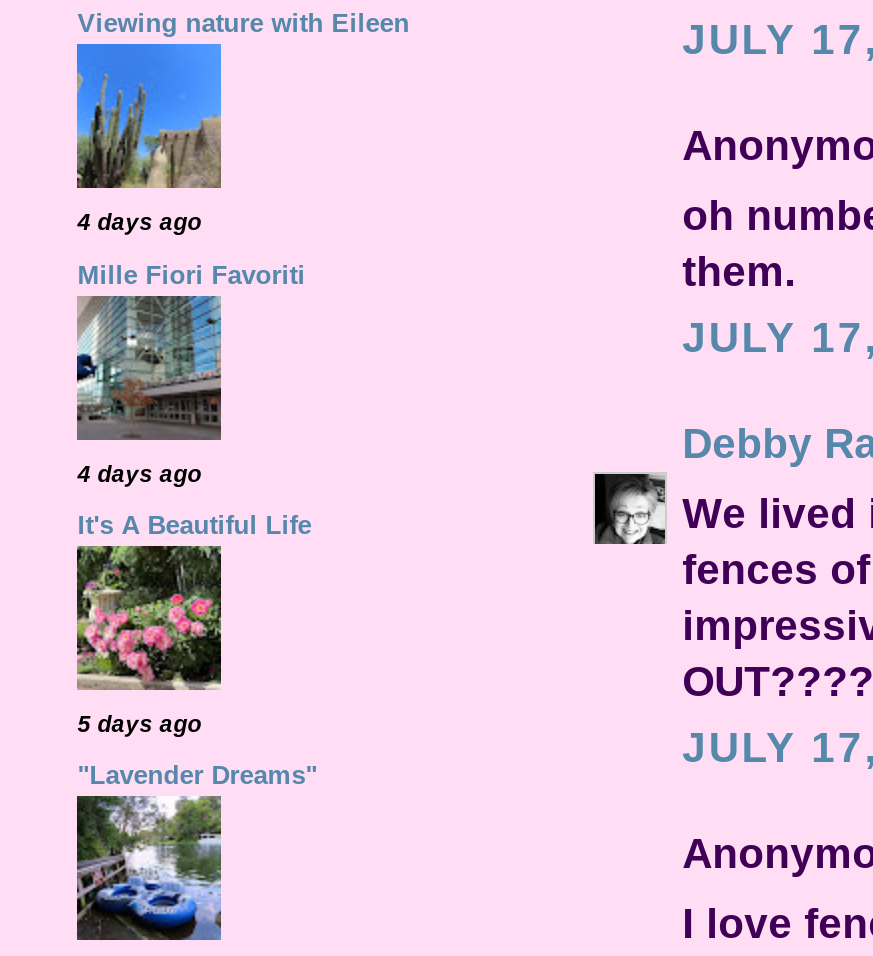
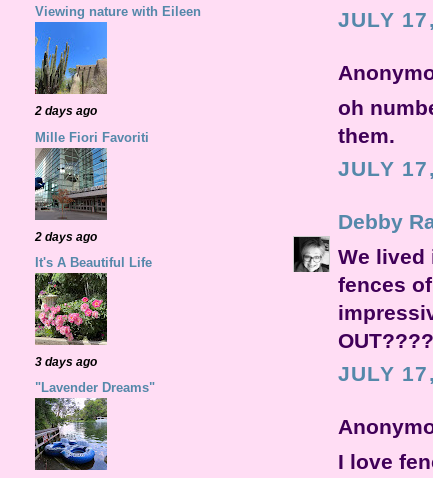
[77,209,201,235] 4 days ago -> [35,104,97,117] 2 days ago
[77,459,201,485] 4 days ago -> [35,230,97,243] 2 days ago
[77,710,201,736] 5 days ago -> [35,355,97,368] 3 days ago

